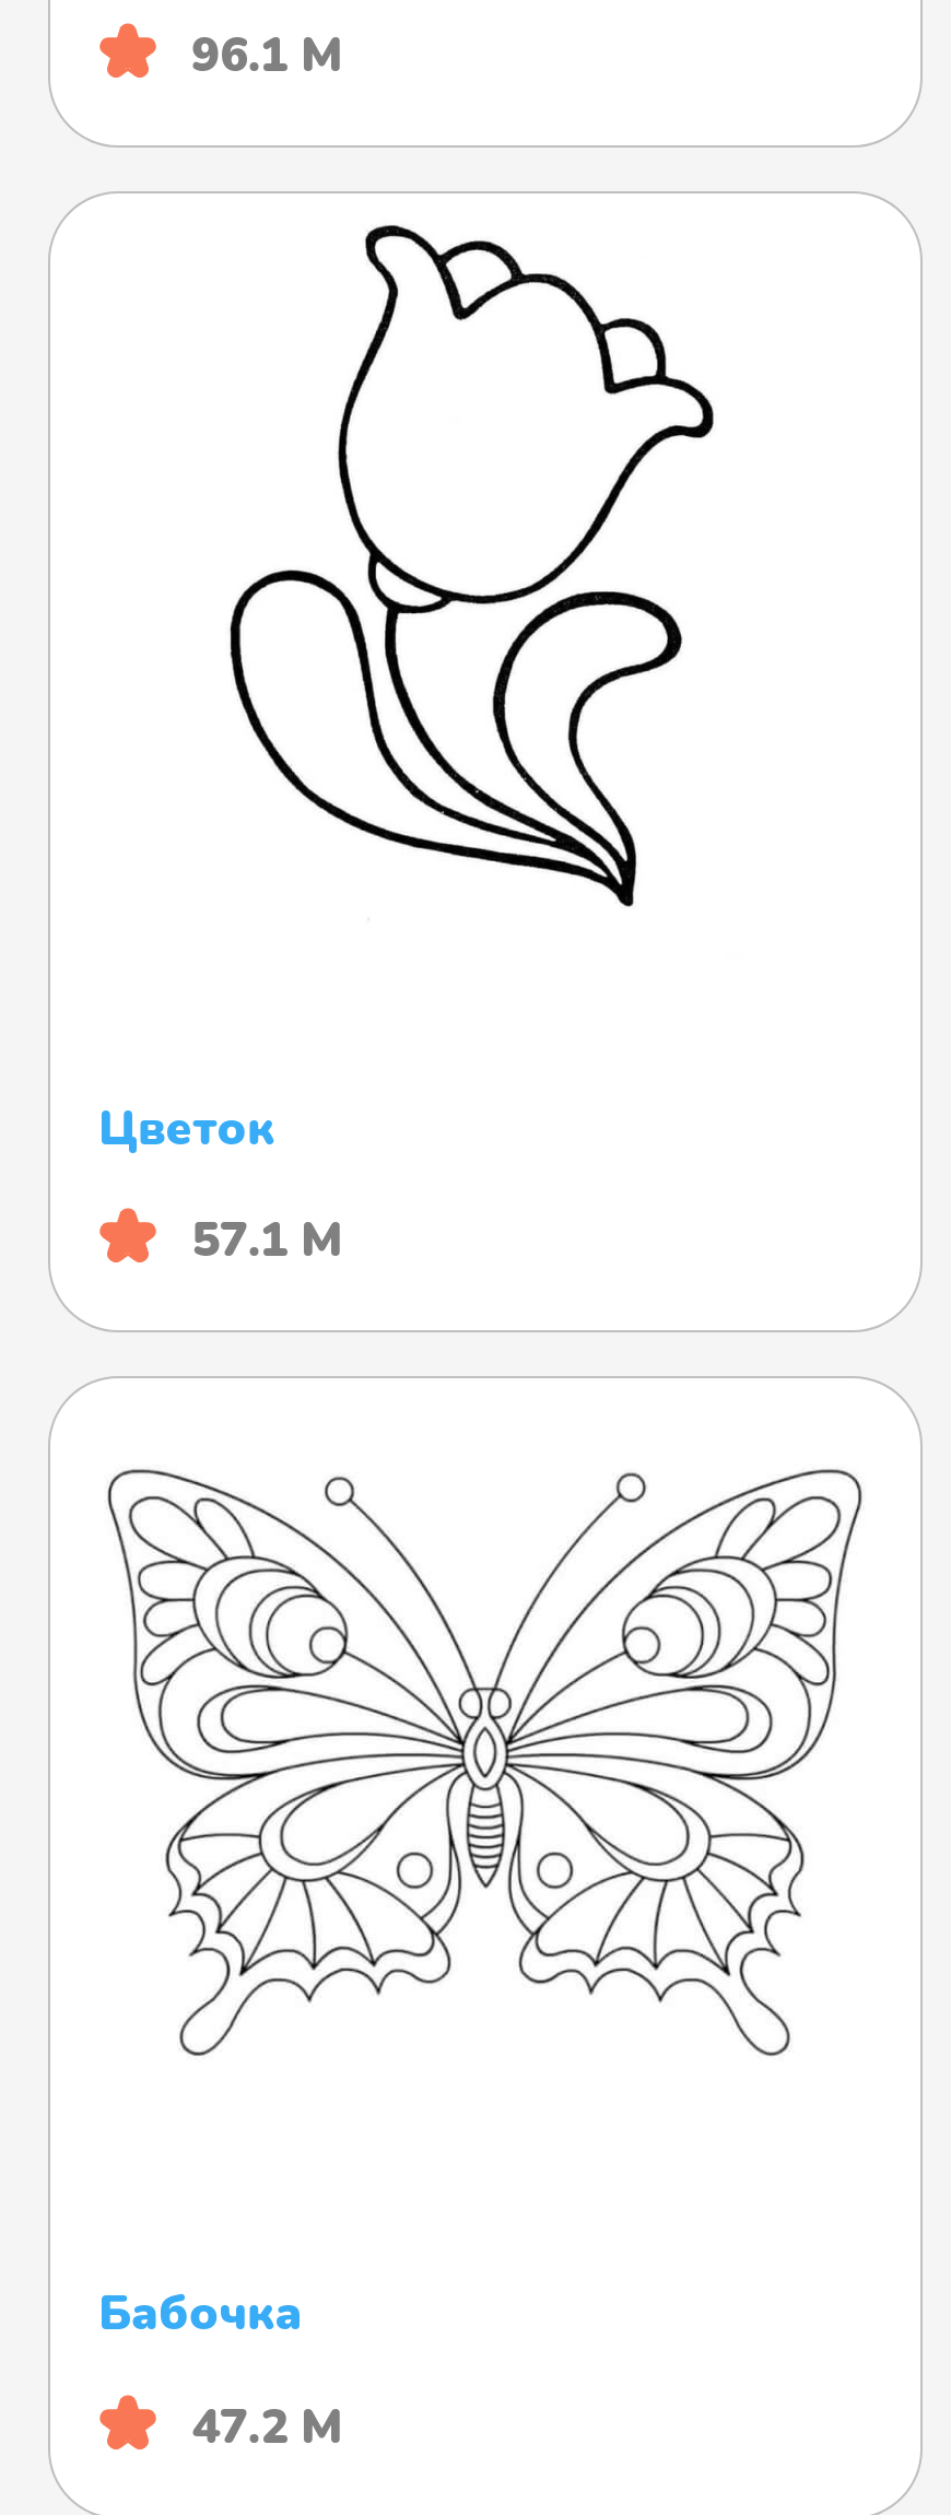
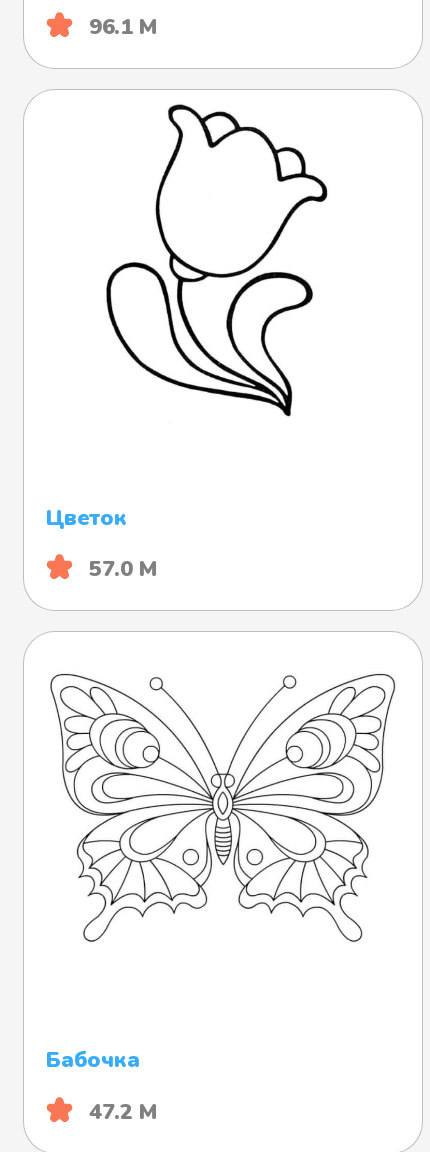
[179,1209,340,1275] 57.1 М -> [83,555,156,585] 57.0 М

